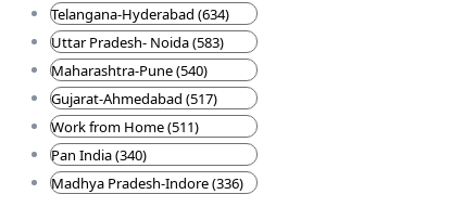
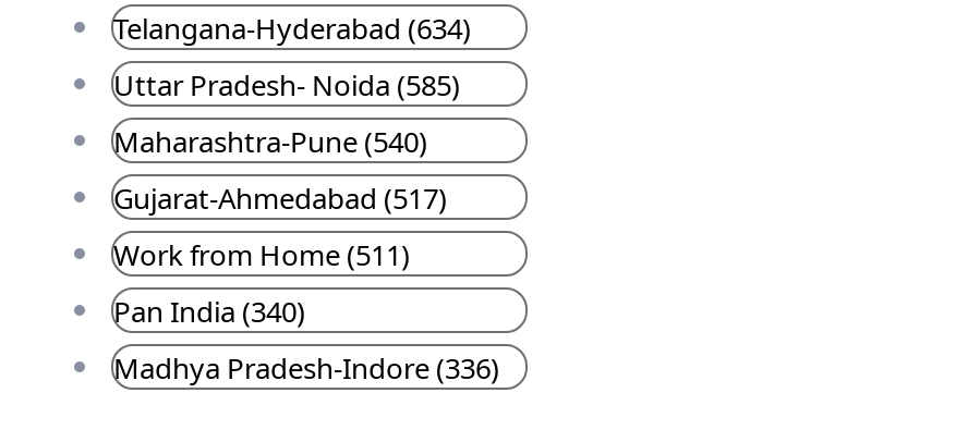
[51,33,224,52] Uttar Pradesh- Noida (583) -> [113,66,460,105] Uttar Pradesh- Noida (585)

